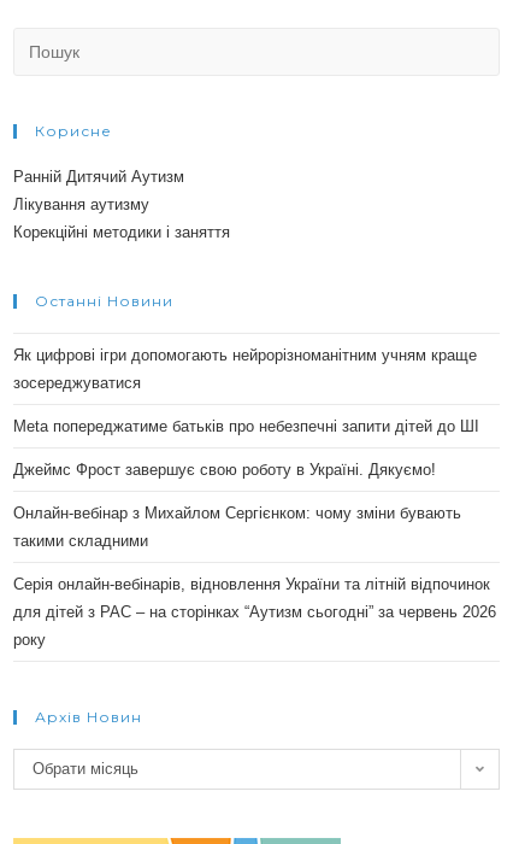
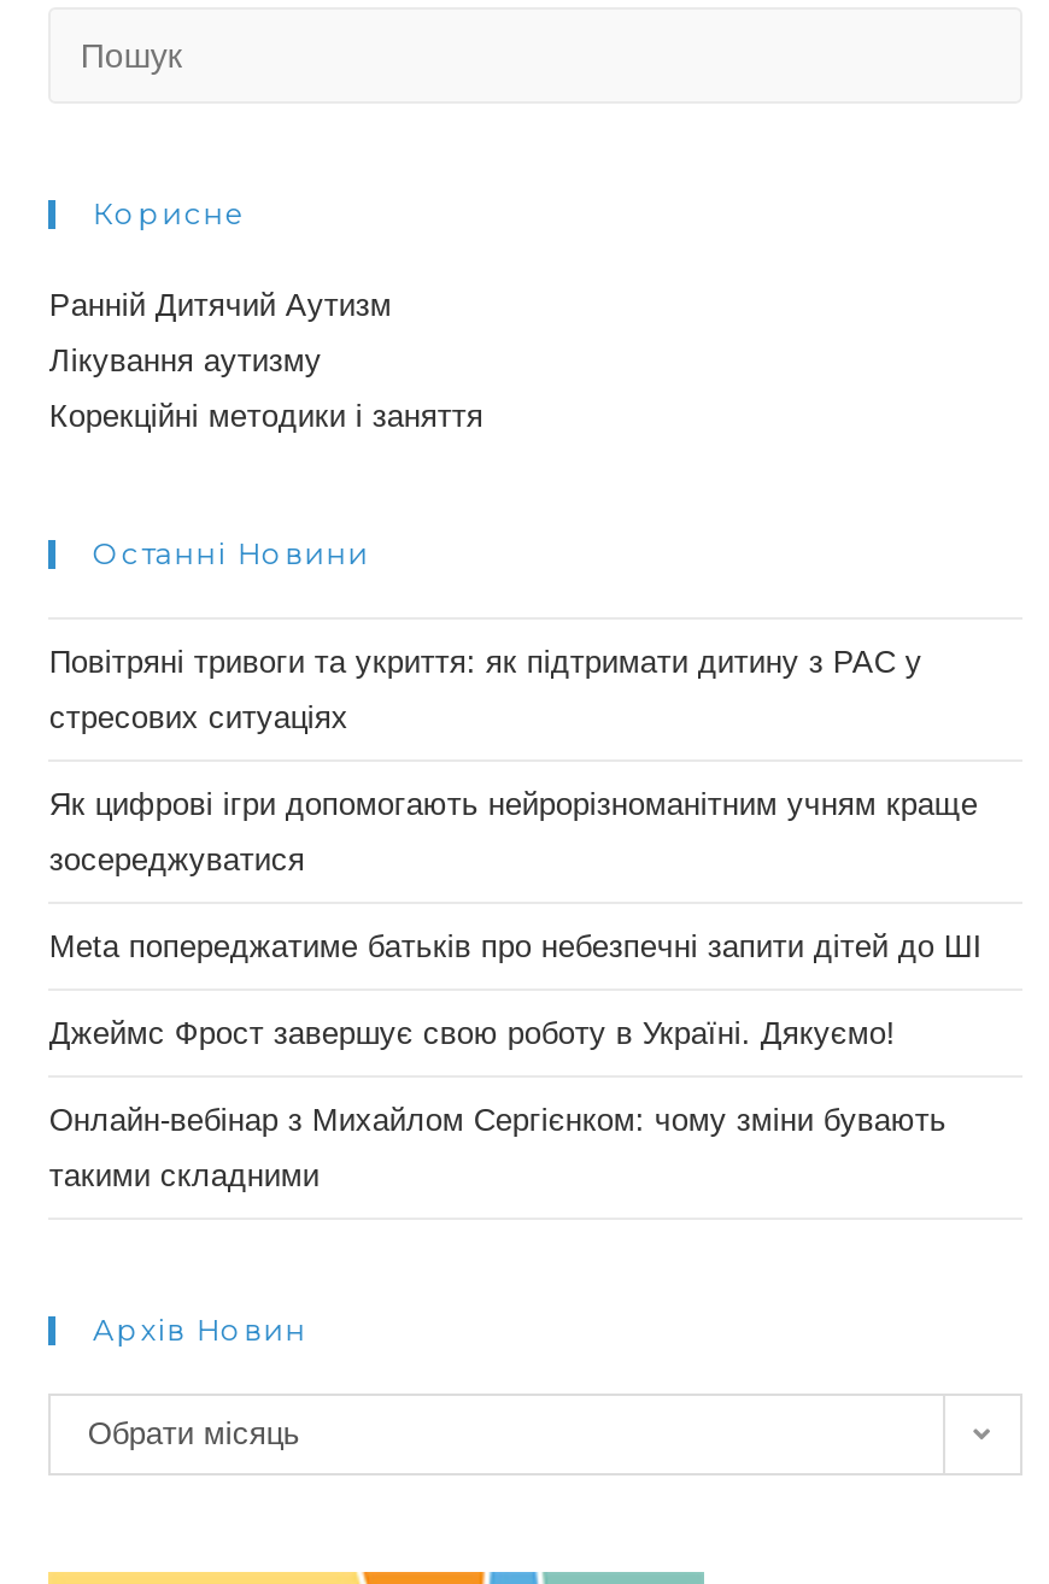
none -> [49,644,922,735] Повітряні тривоги та укриття: як підтримати дитину з РАС у | стресових ситуаціях
moved [14,346,480,550] -> [49,786,982,1193]: Як цифрові ігри допомогають нейрорізноманітним учням краще | зосереджуватися | Meta попереджатиме батьків про небезпечні запити дітей до ШІ | Джеймс Фрост завершує свою роботу в Україні. Дякуємо! | Онлайн-вебінар з Михайлом Сергієнком: чому зміни бувають | такими складними
[14,575,497,649] Серія онлайн-вебінарів, відновлення України та літній відпочинок | для дітей з РАС – на сторінках “Аутизм сьогодні” за червень 2026 | року -> none

